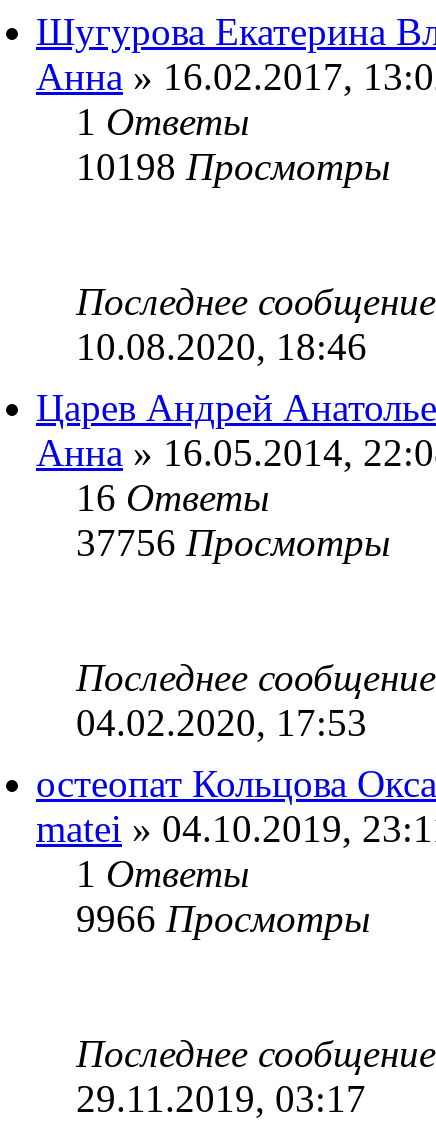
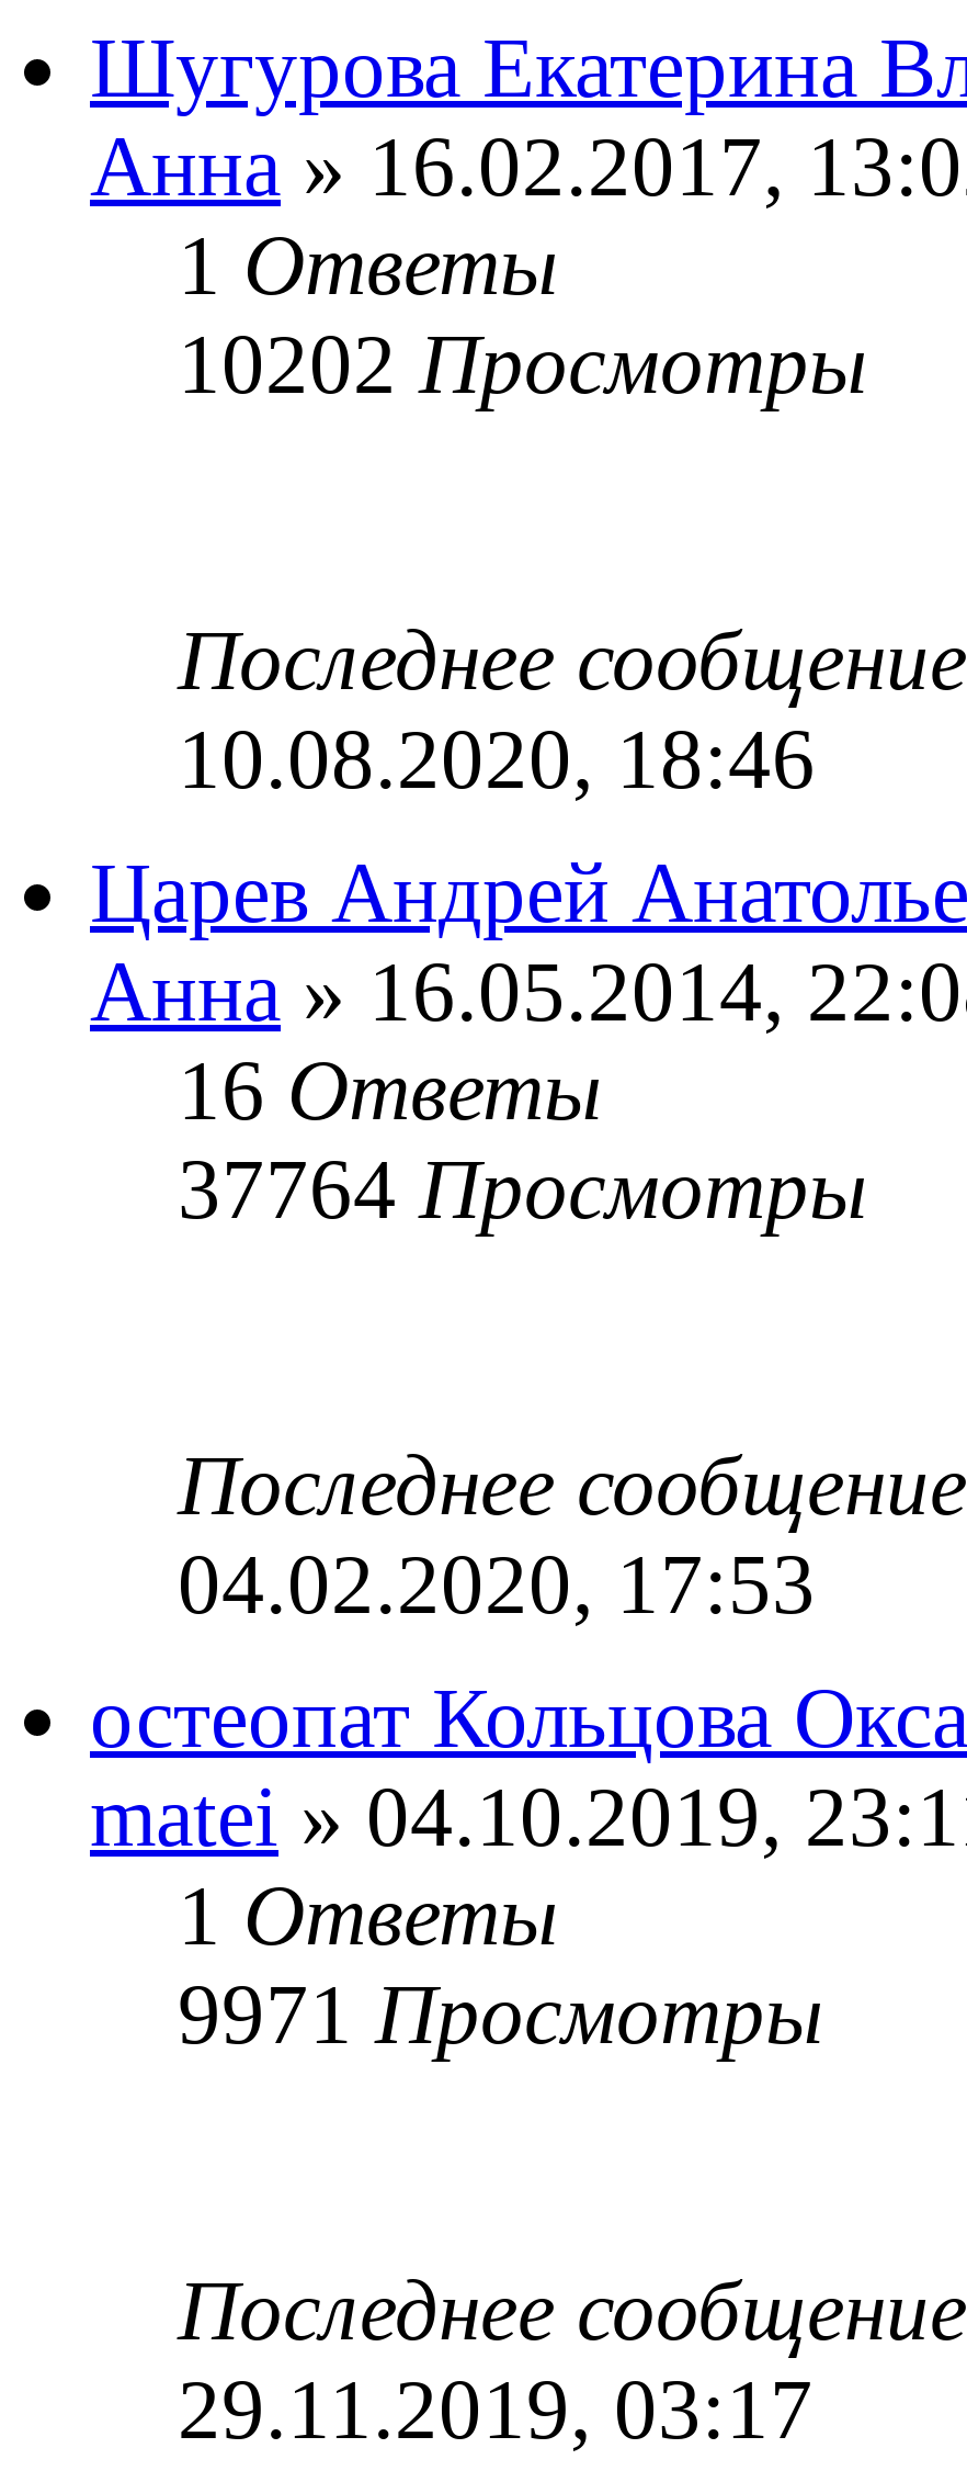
[76,145,390,188] 10198 Просмотры -> [178,316,866,410] 10202 Просмотры
[76,521,390,564] 37756 Просмотры -> [178,1141,866,1235] 37764 Просмотры
[76,897,370,940] 9966 Просмотры -> [178,1966,822,2060] 9971 Просмотры

